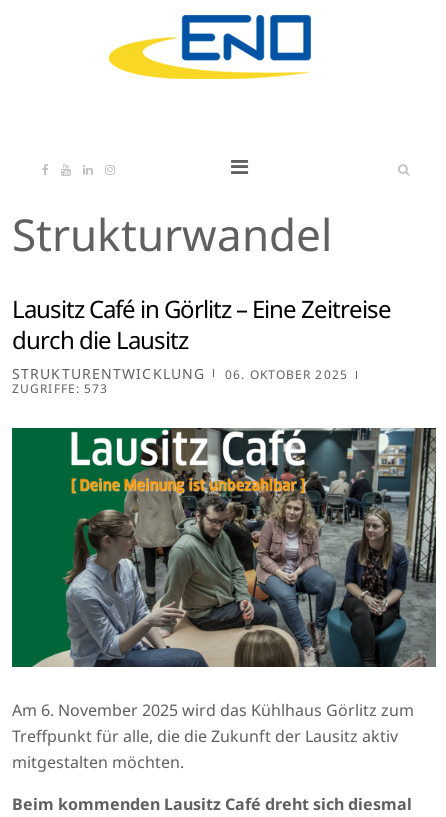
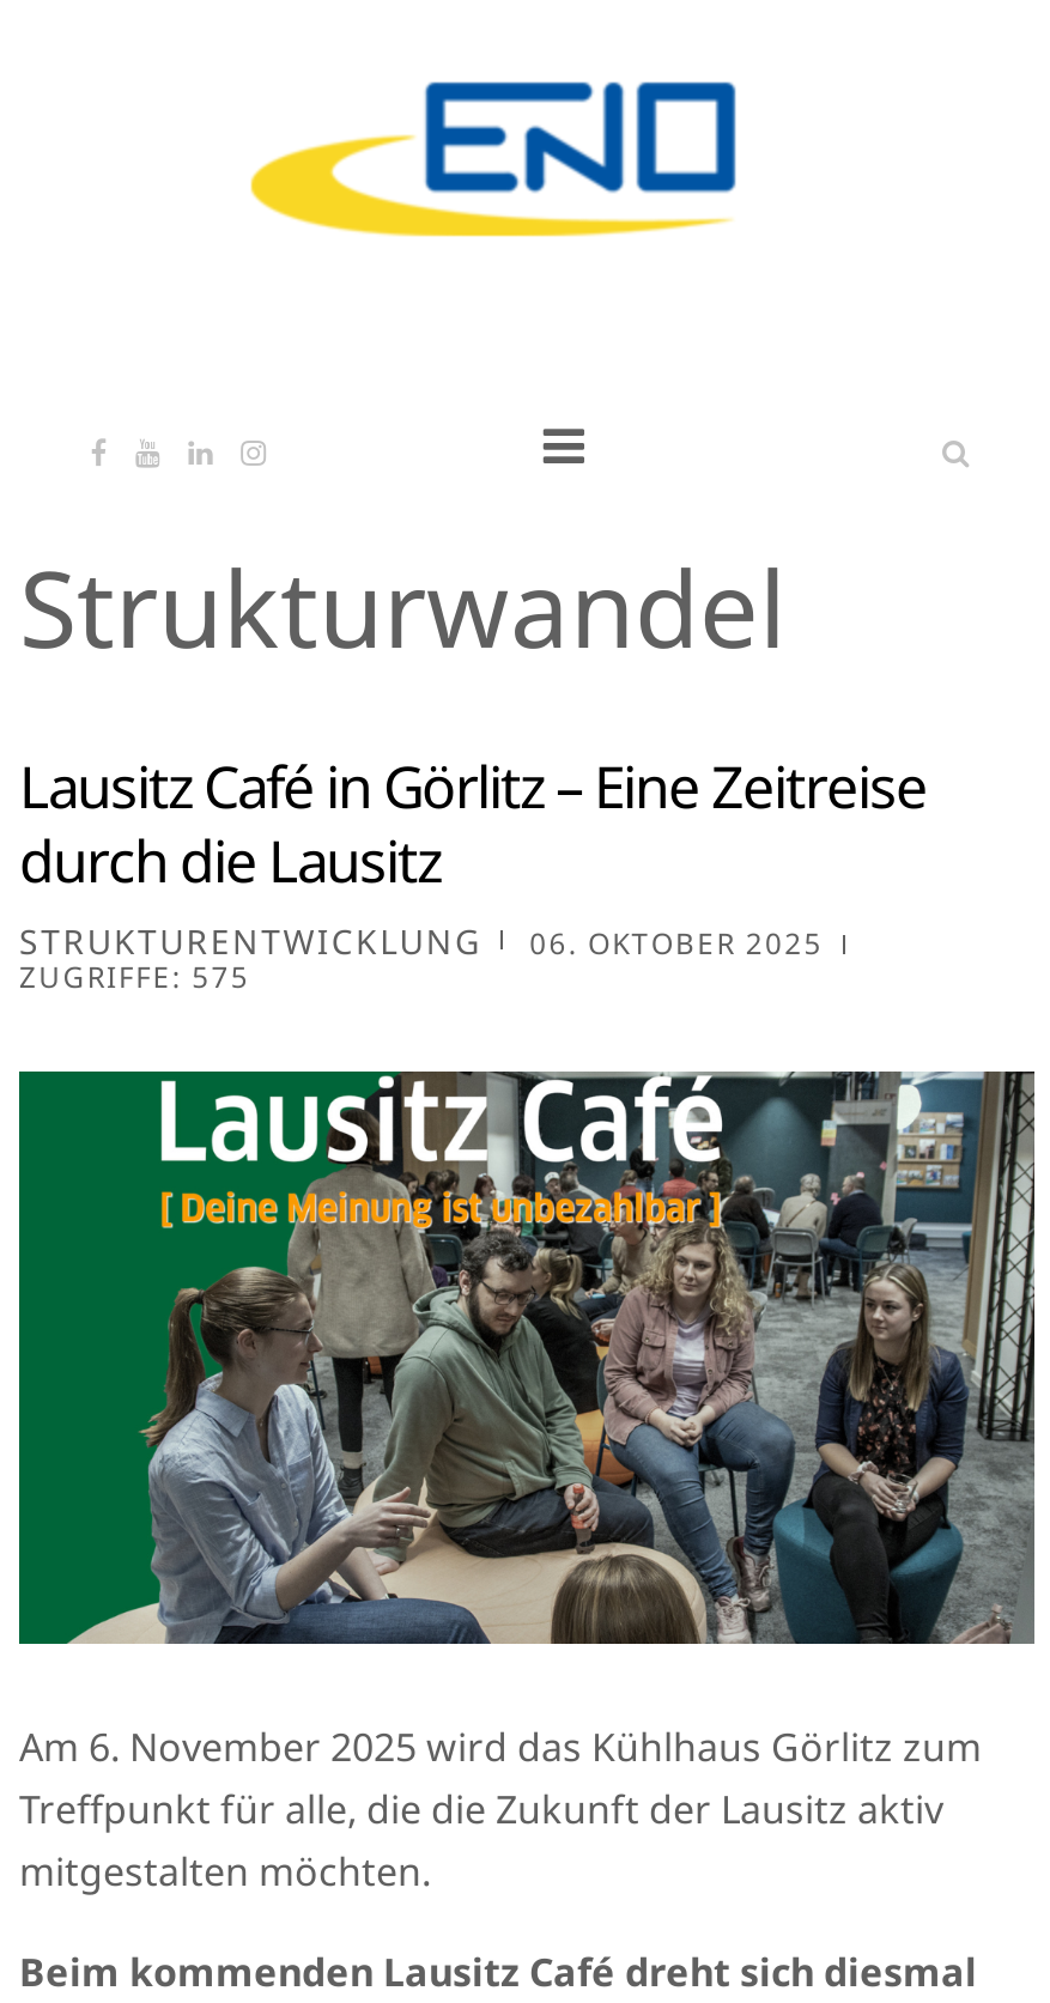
[12,380,108,397] ZUGRIFFE: 573 -> [19,957,250,997] ZUGRIFFE: 575

